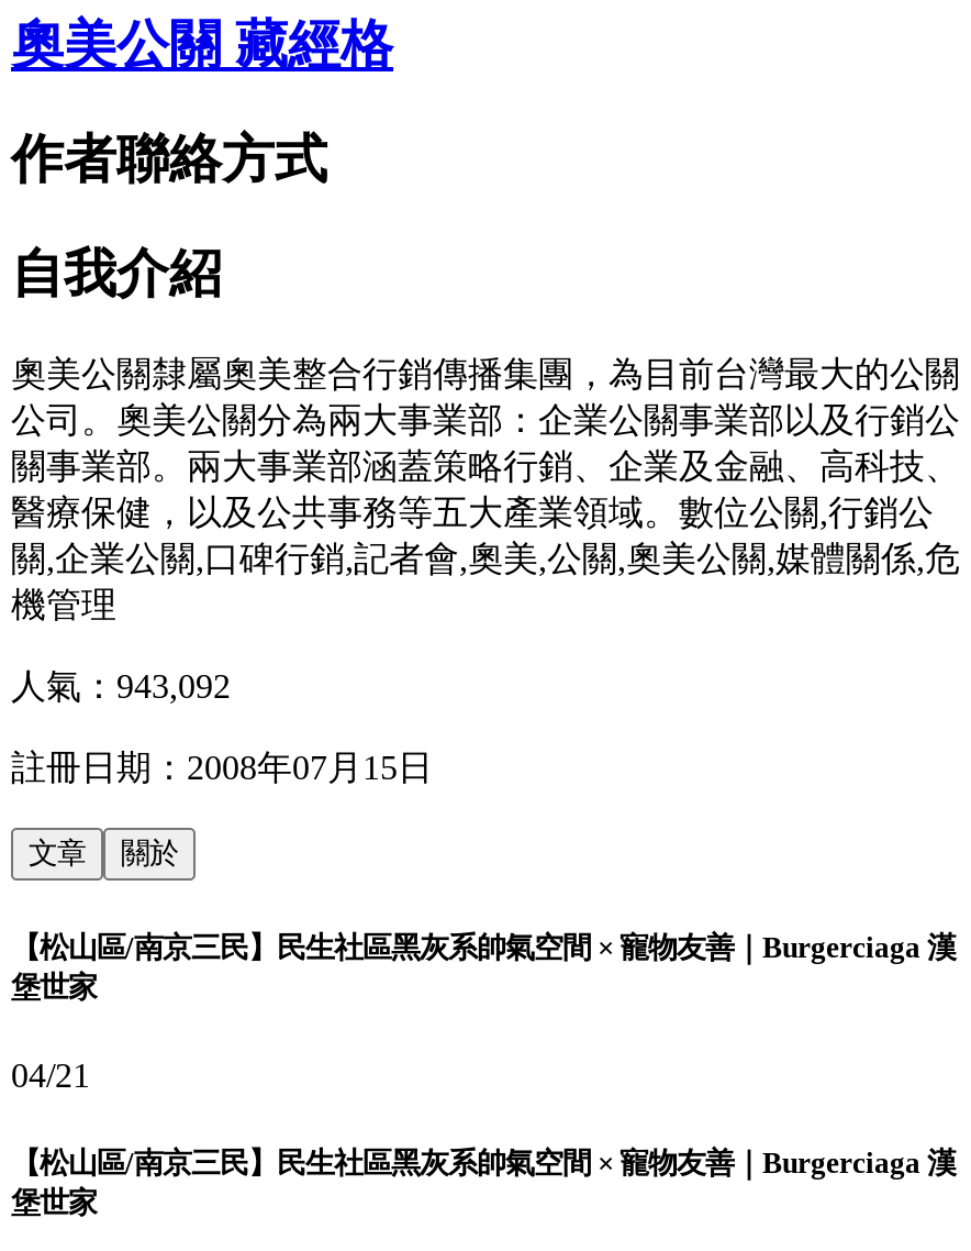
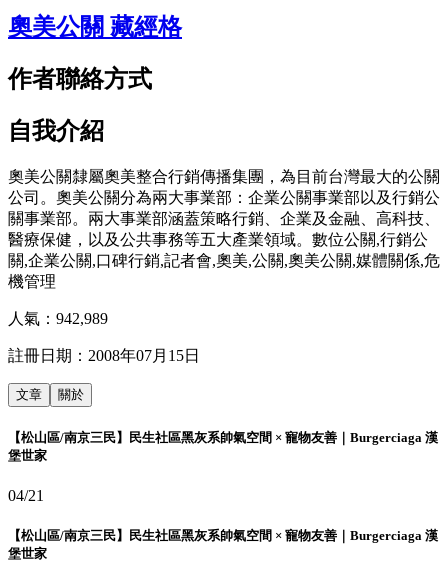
[11,667,231,705] 人氣：943,092 -> [8,310,108,327] 人氣：942,989

